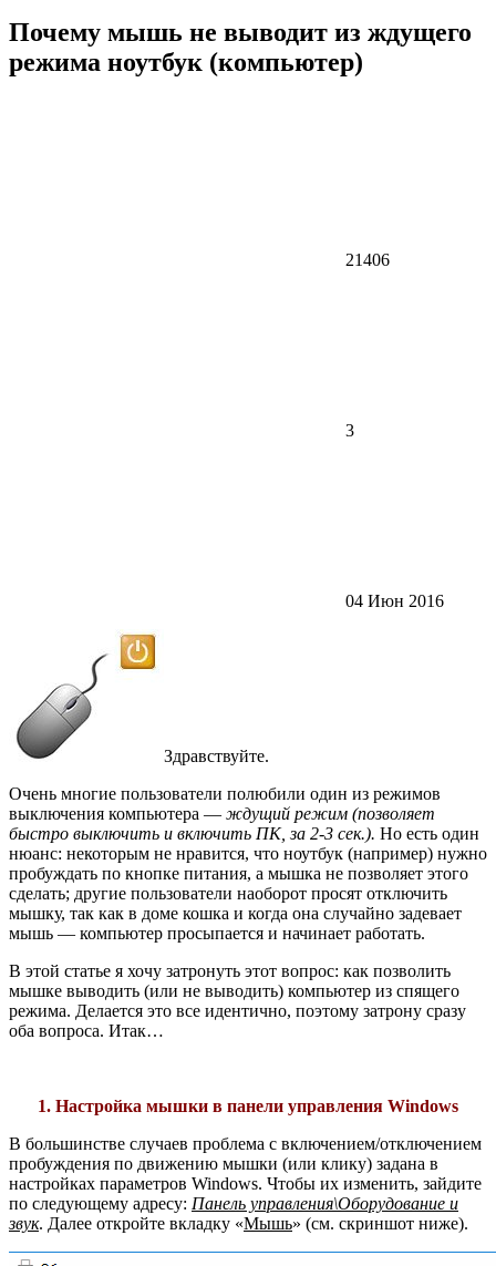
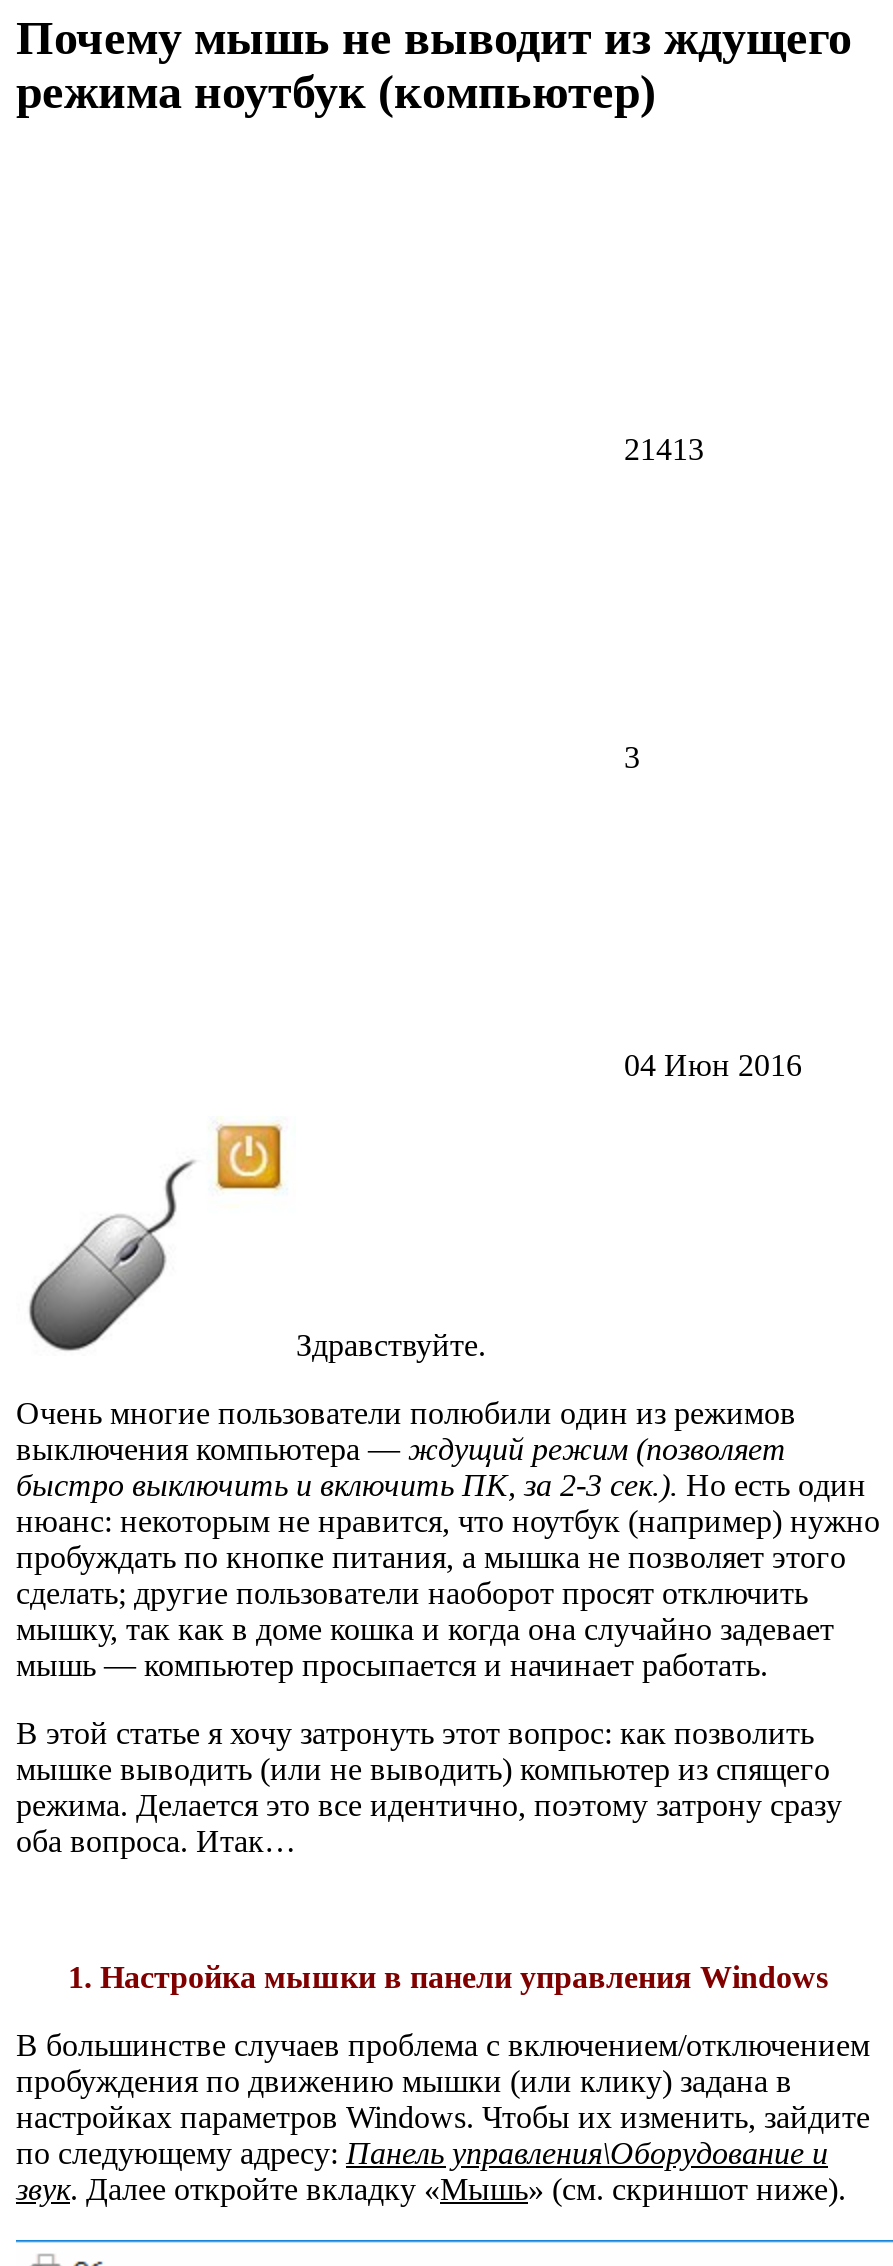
[345,250,390,269] 21406 -> [624,432,704,466] 21413

